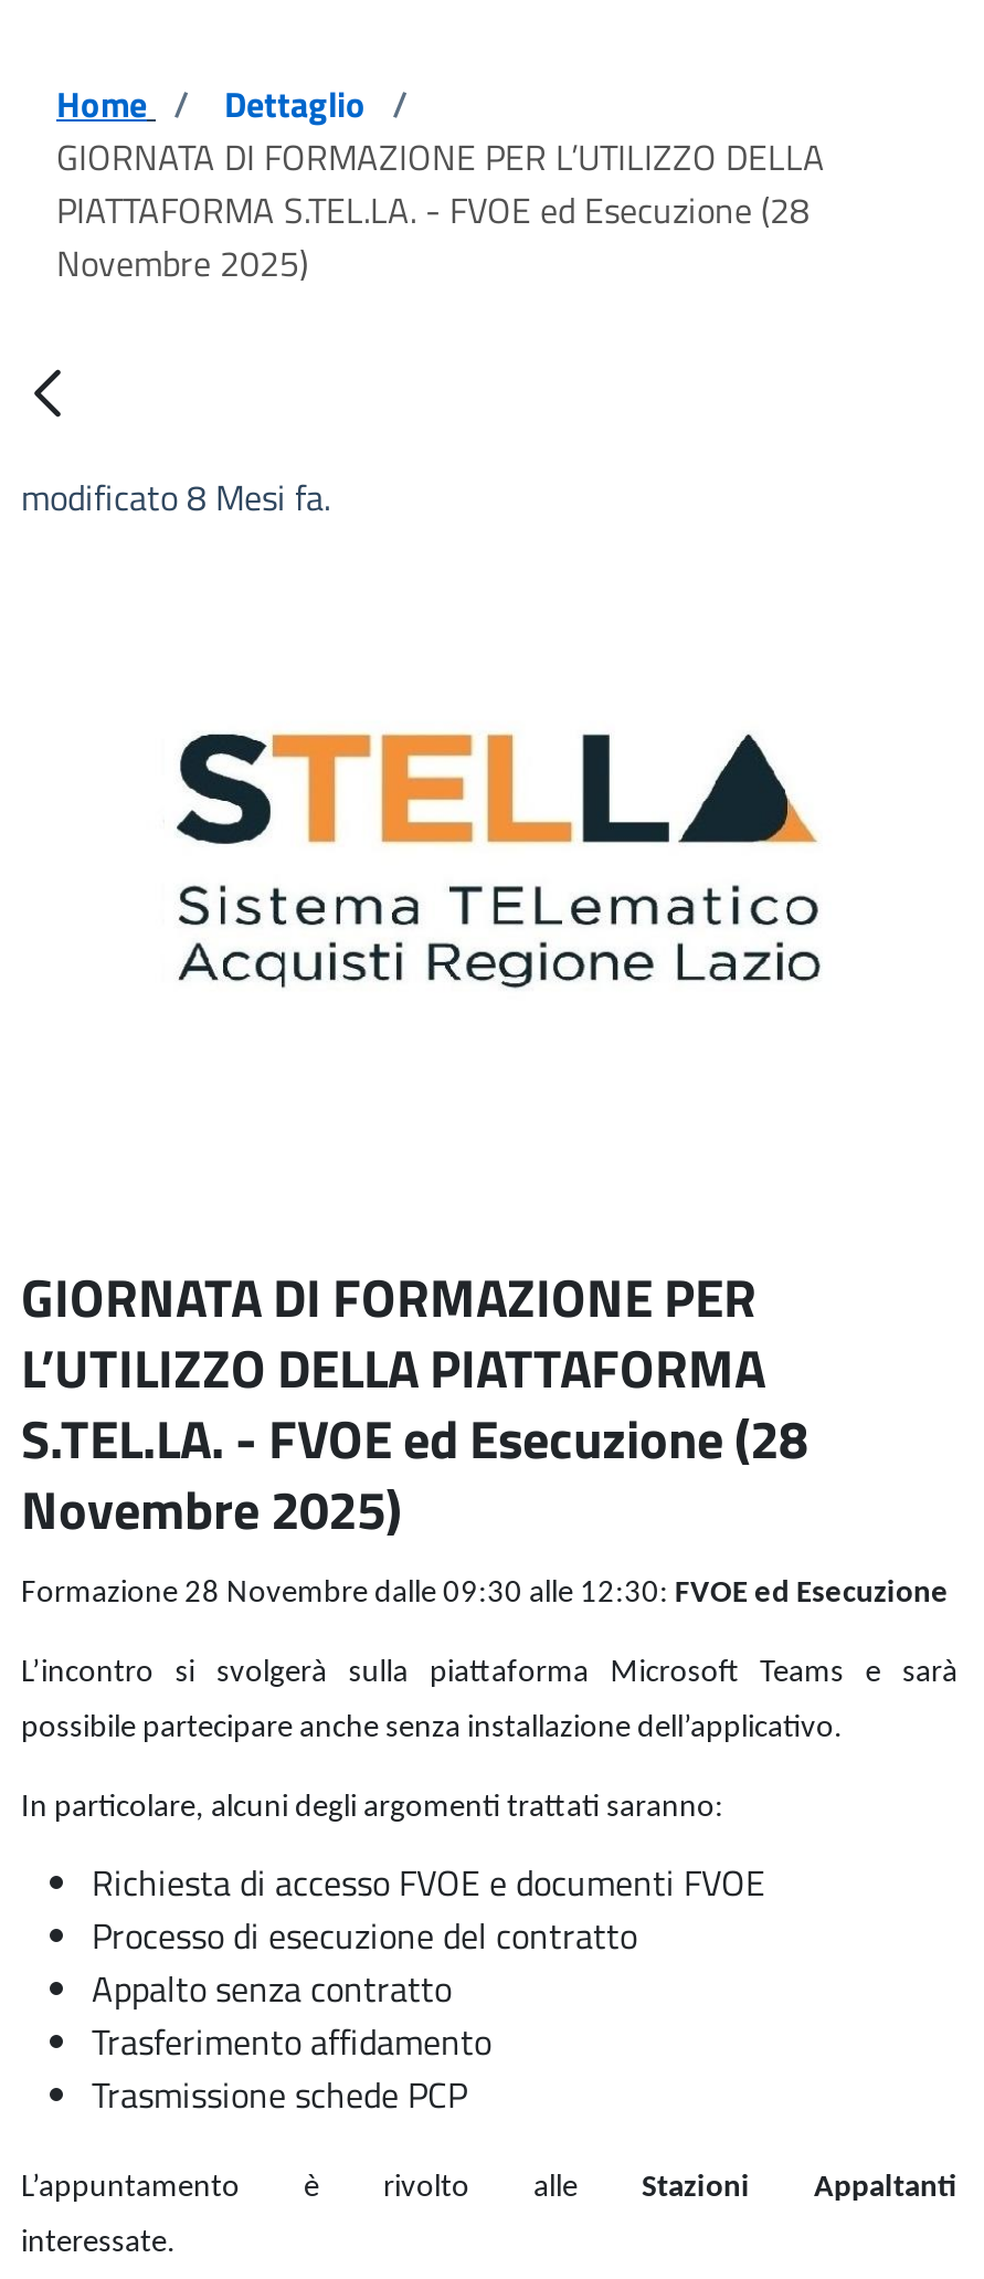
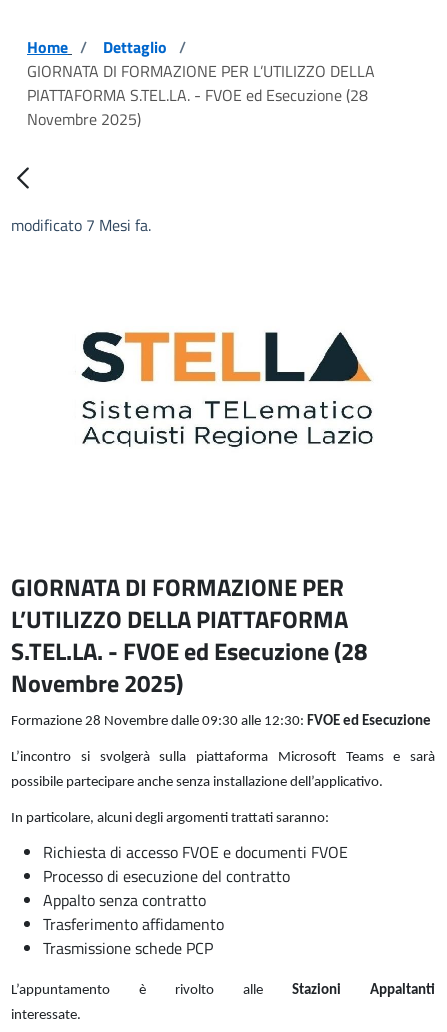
[21,471,330,524] modificato 8 Mesi fa. -> [11,213,151,237] modificato 7 Mesi fa.

